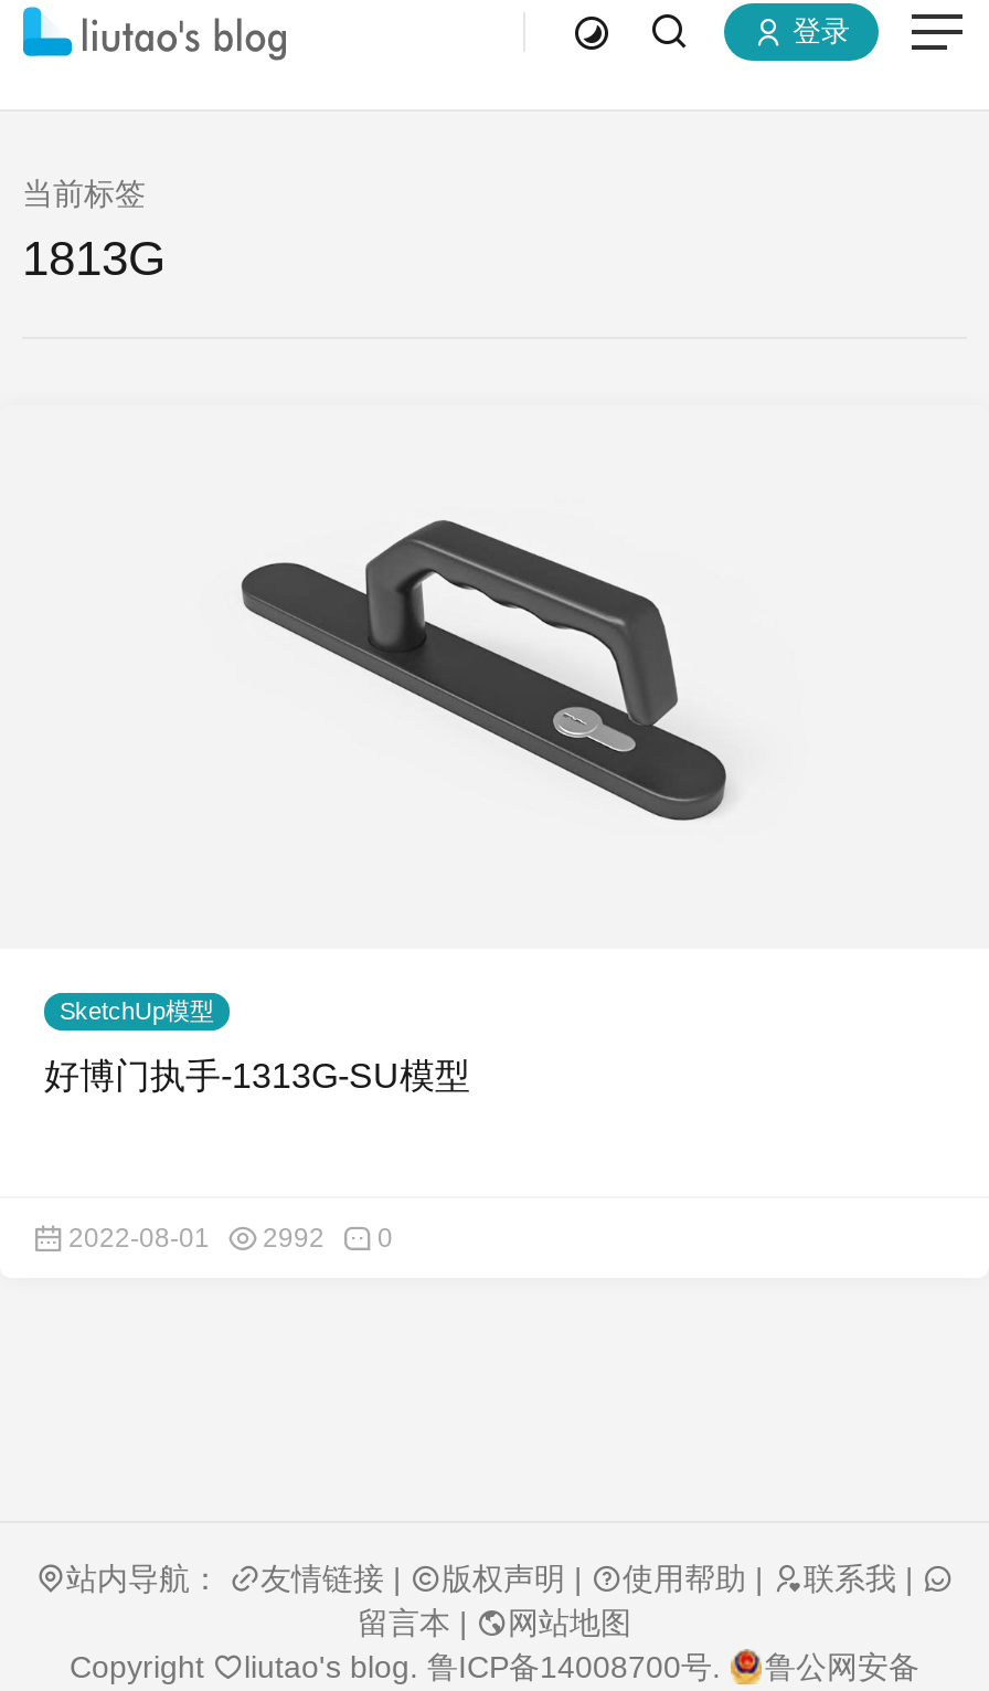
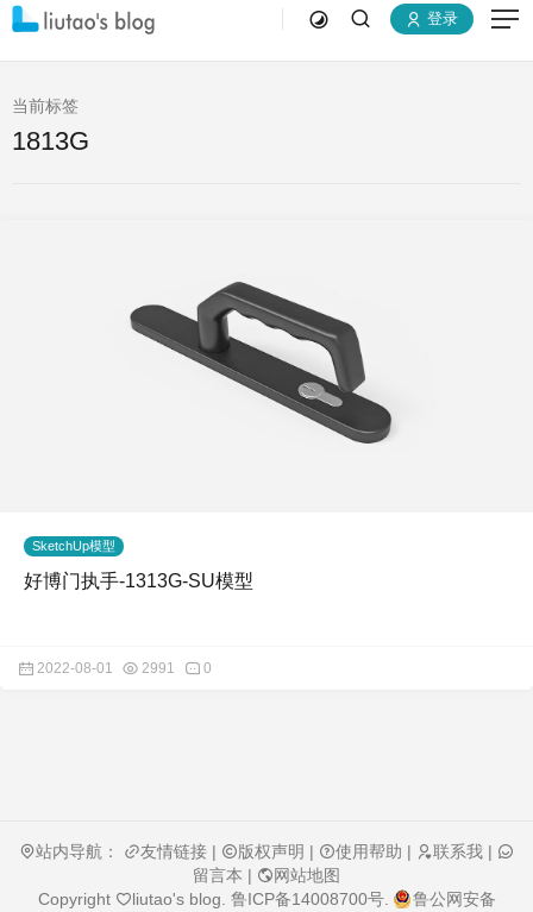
[68,1223,393,1254] 2022-08-01 2992 0 -> [37,660,212,677] 2022-08-01 2991 0

